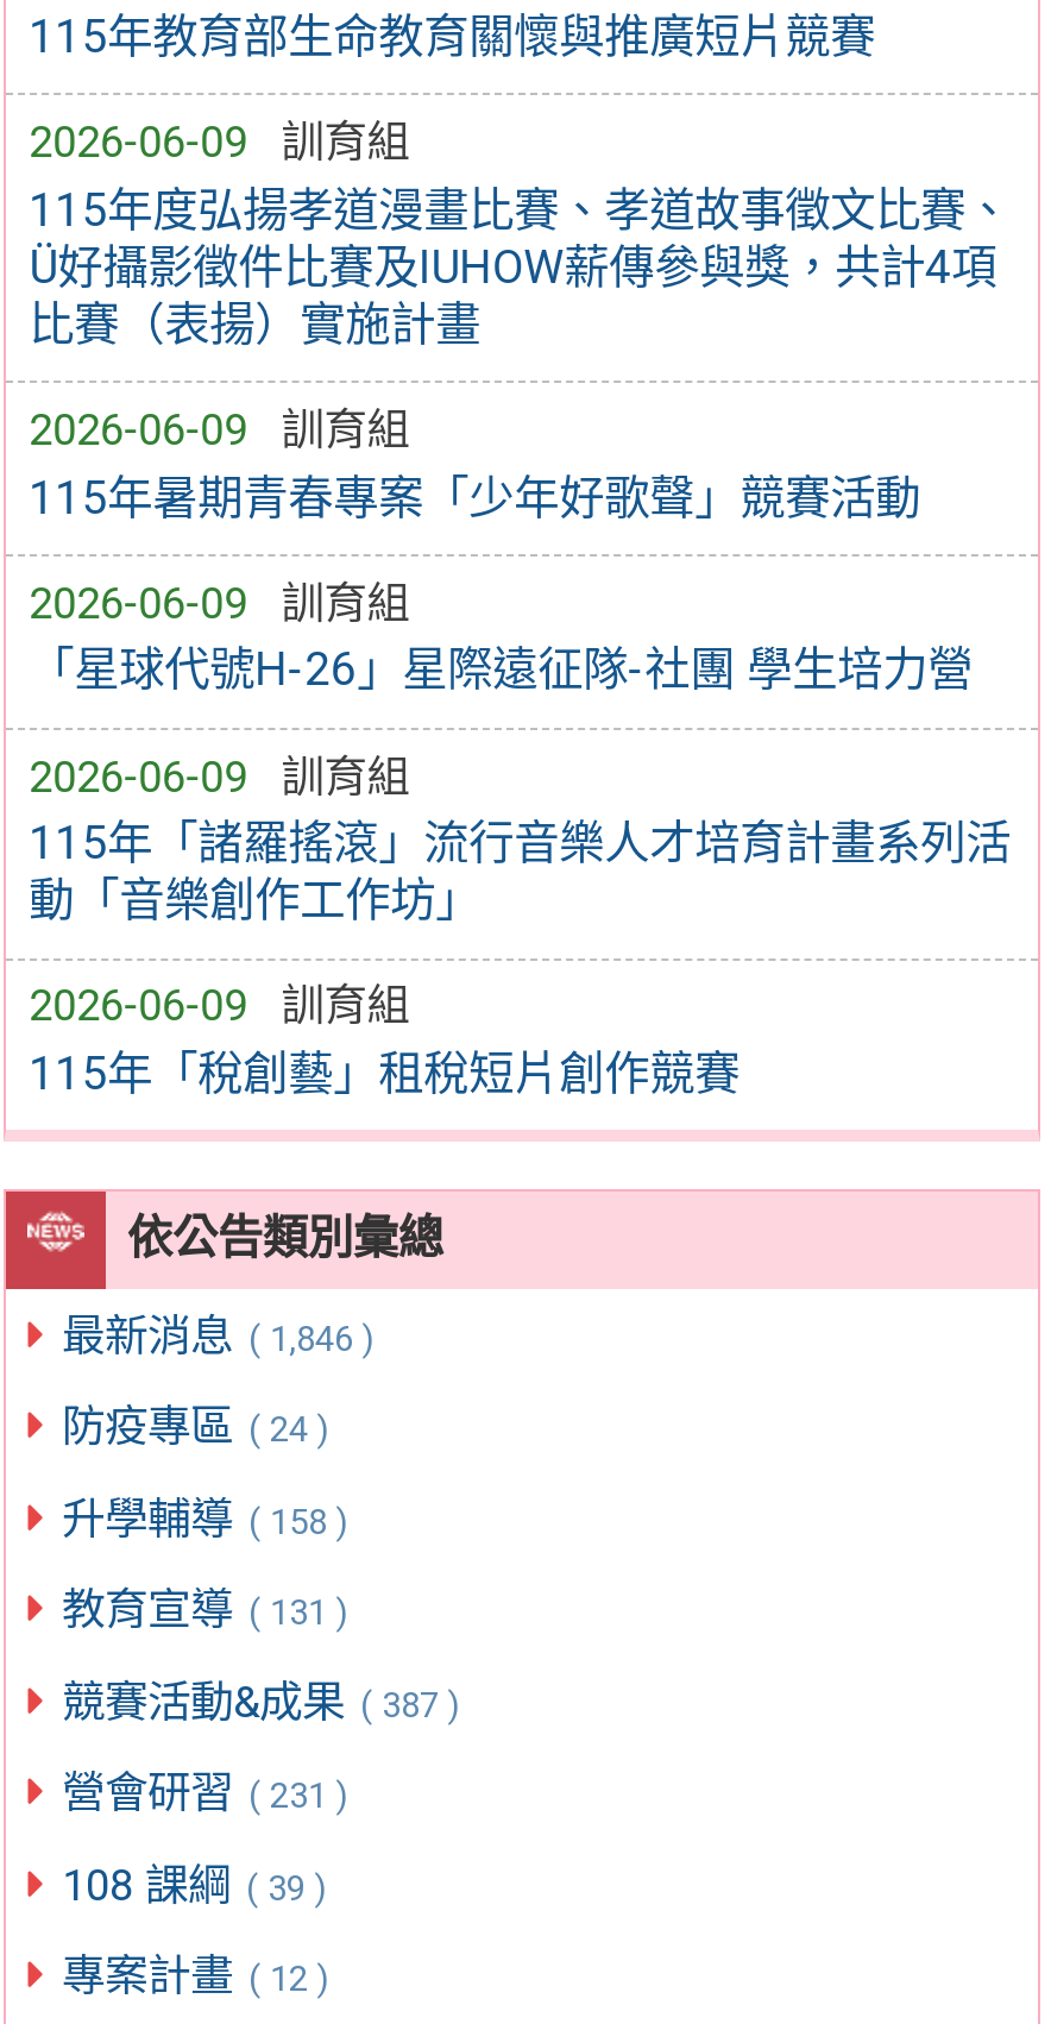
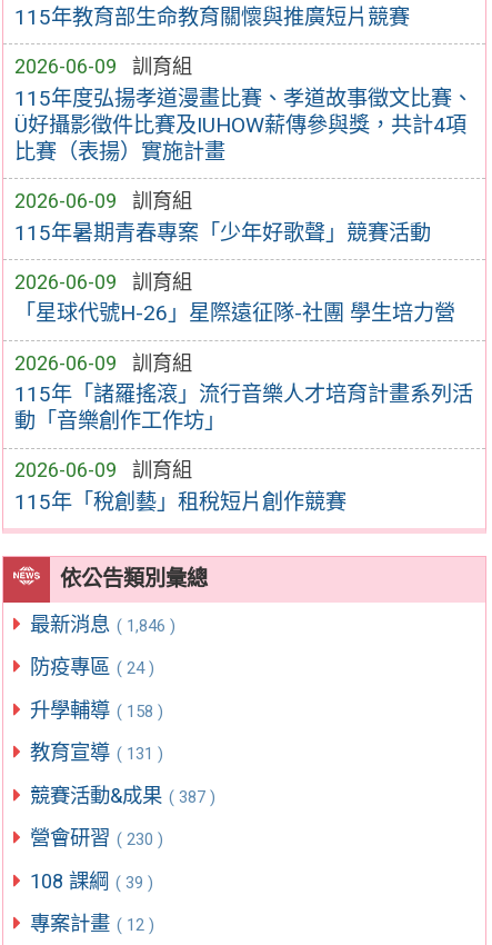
[62,1768,348,1818] 營會研習 ( 231 ) -> [29,826,163,850] 營會研習 ( 230 )

